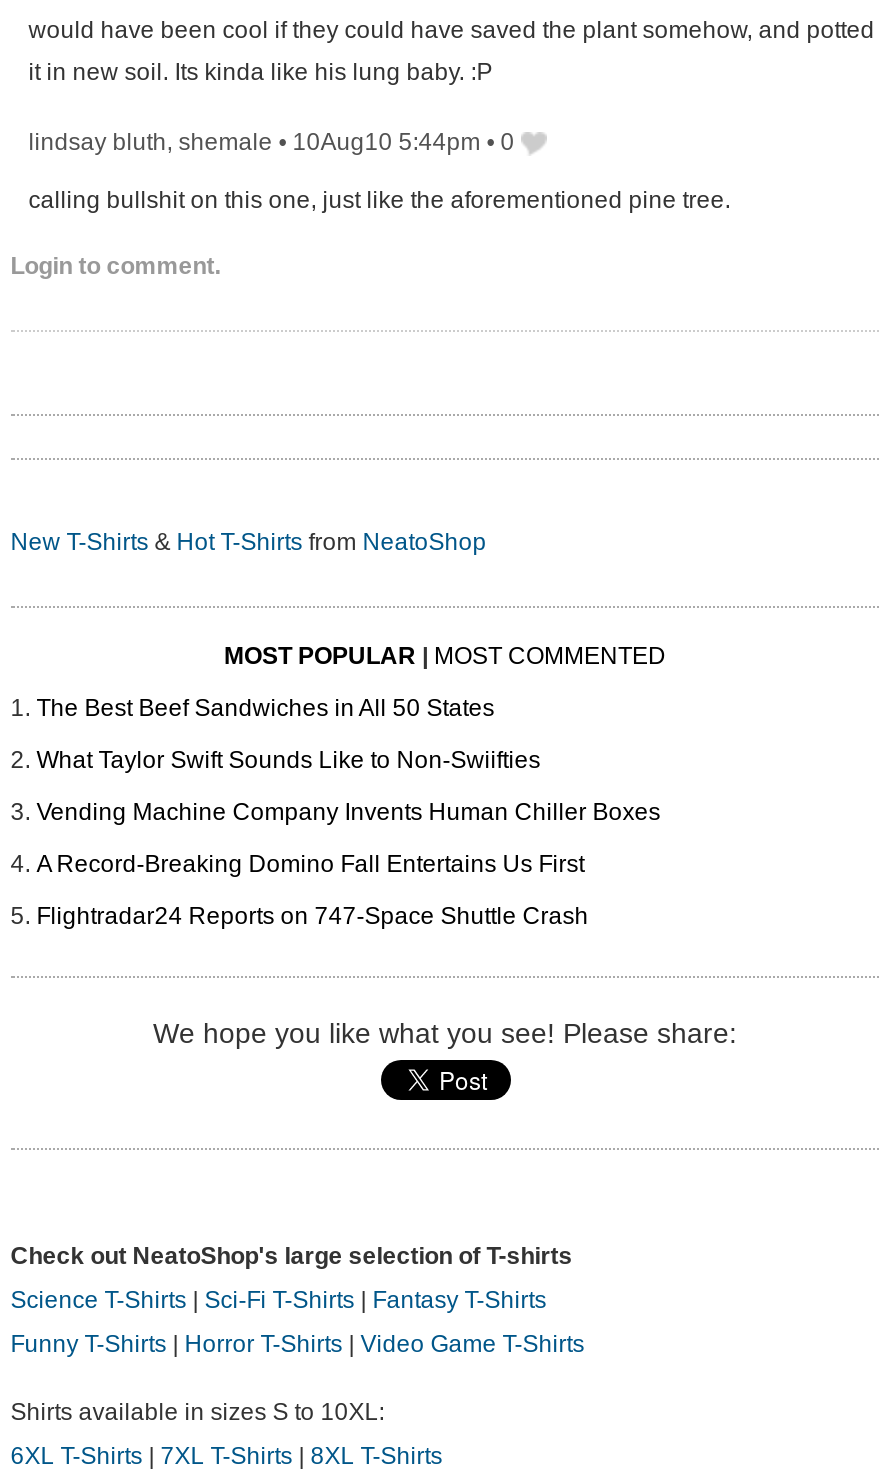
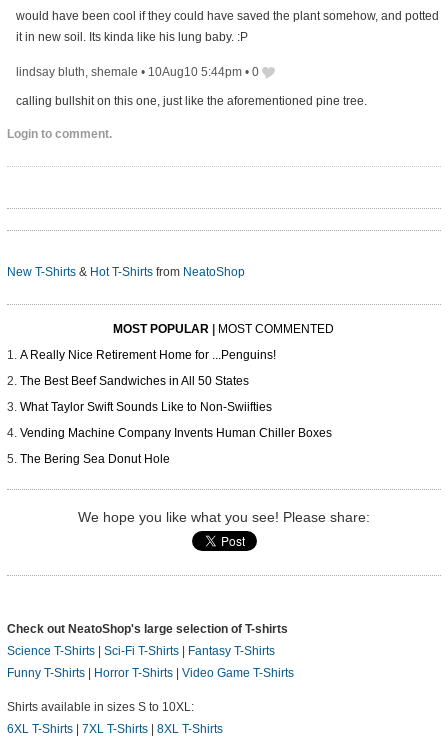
none -> [20,348,276,362] A Really Nice Retirement Home for ...Penguins!
moved [36,695,660,827] -> [20,374,332,440]: The Best Beef Sandwiches in All 50 States | What Taylor Swift Sounds Like to Non-Swiifties | Vending Machine Company Invents Human Chiller Boxes
[36,851,588,931] A Record-Breaking Domino Fall Entertains Us First | Flightradar24 Reports on 747-Space Shuttle Crash -> [20,452,170,466] The Bering Sea Donut Hole

